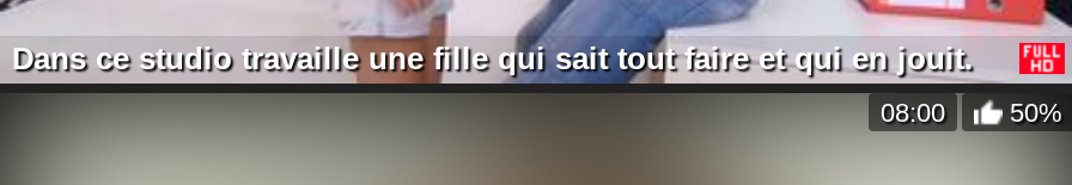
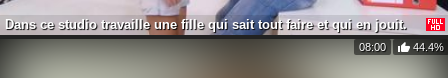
[1010,98,1062,127] 50% -> [413,41,444,53] 44.4%

